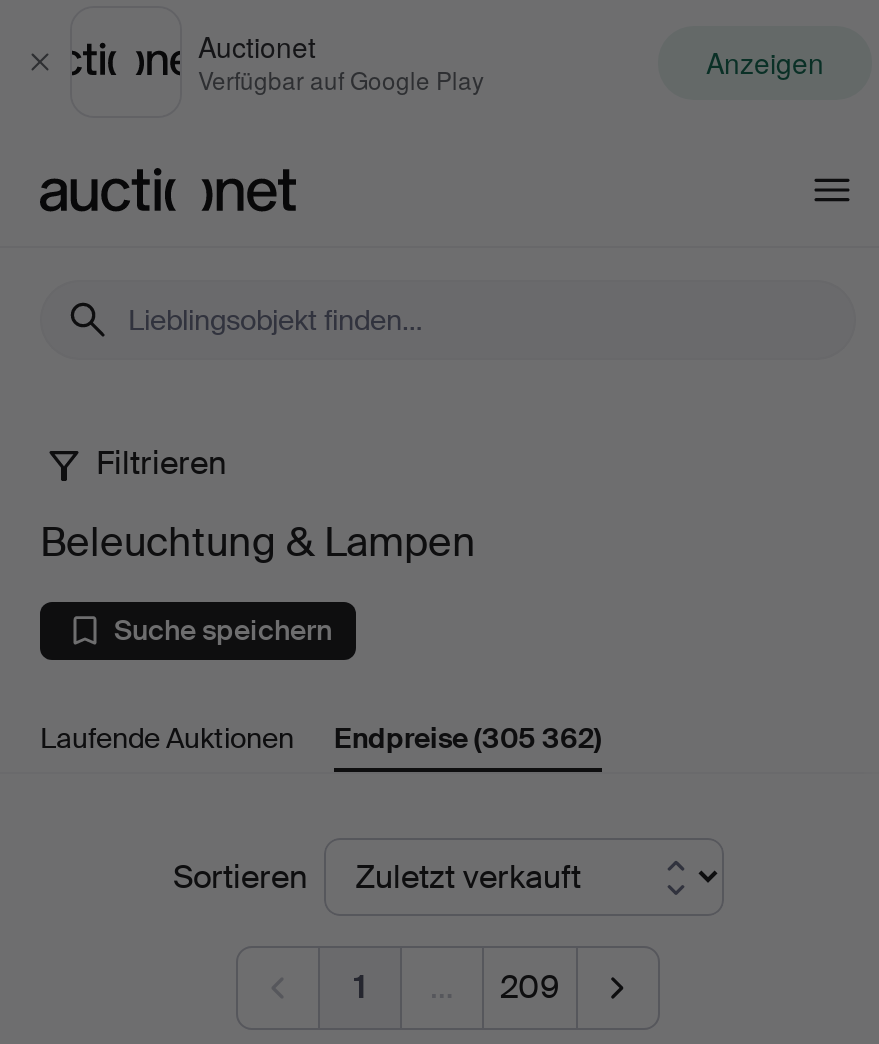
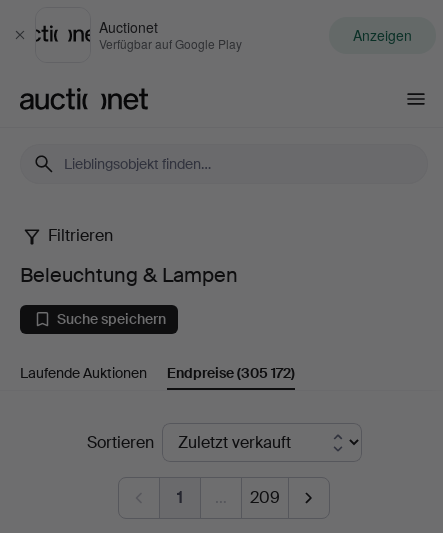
[40,719,602,755] Laufende Auktionen Endpreise(305 362) -> [20,364,295,382] Laufende Auktionen Endpreise(305 172)

